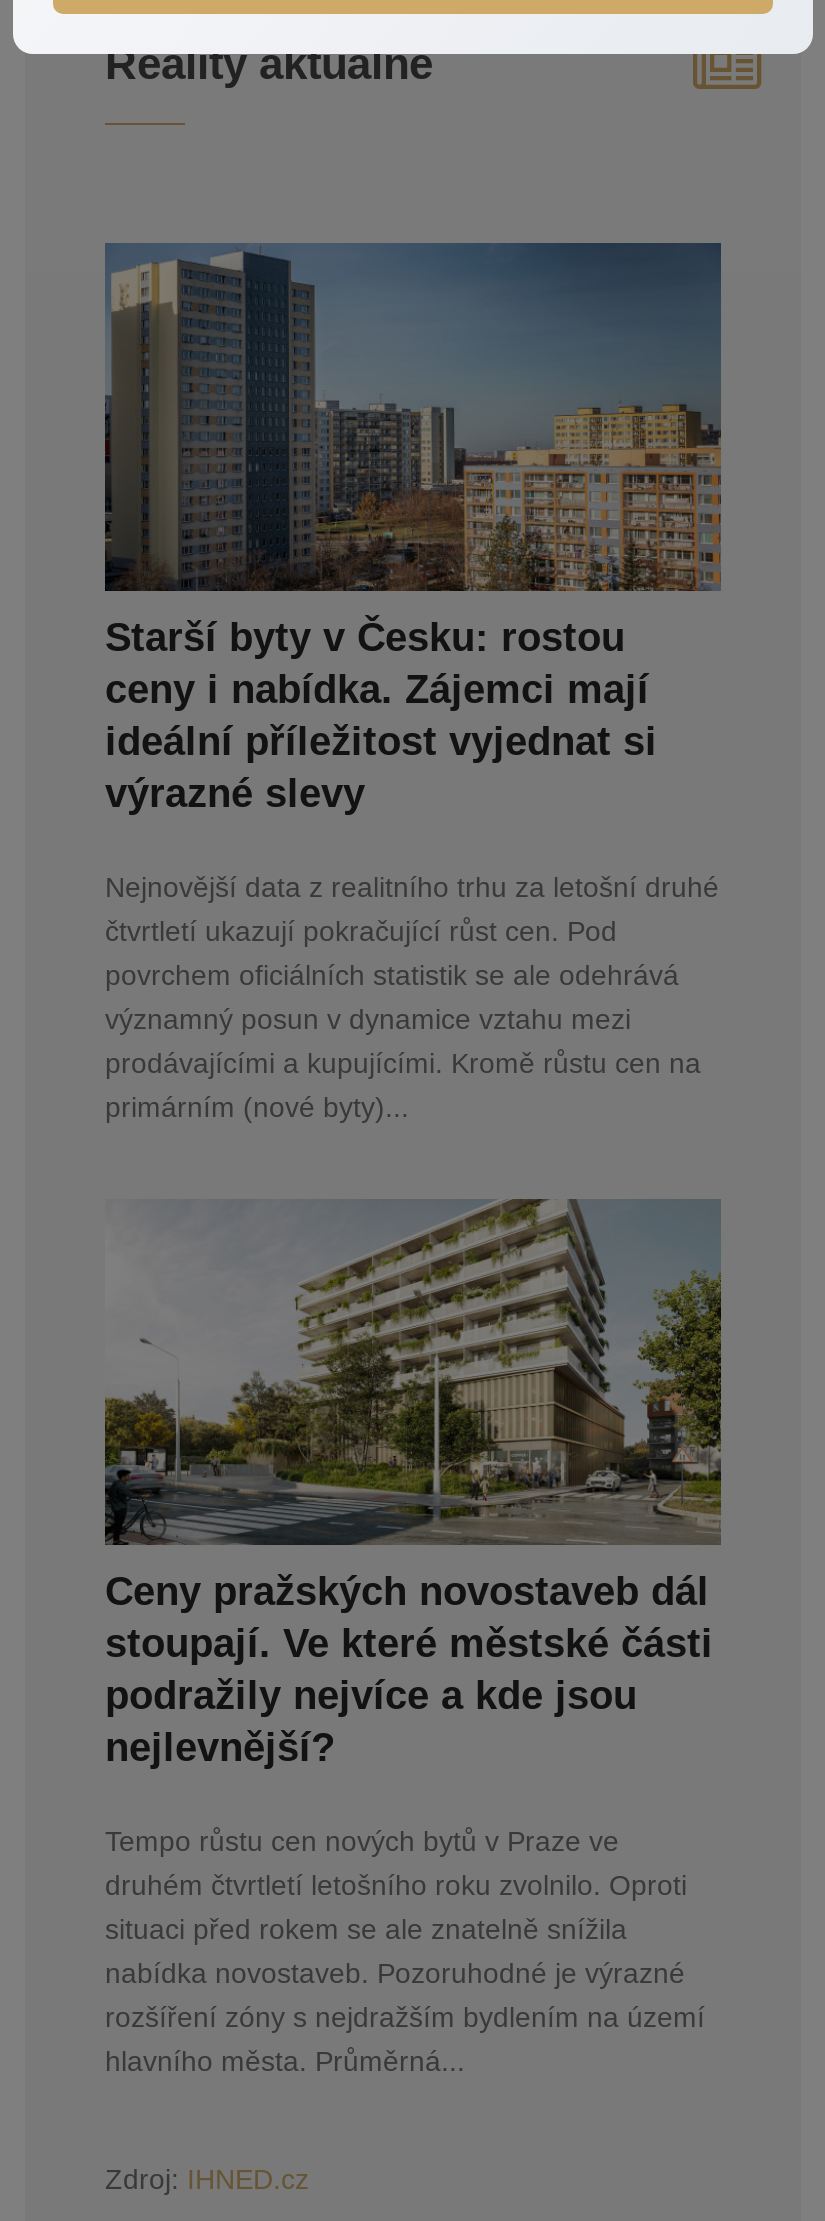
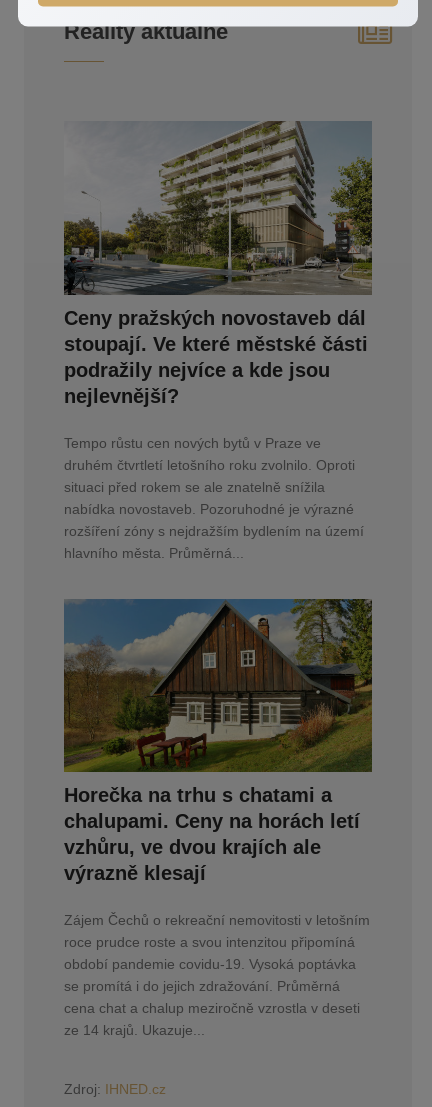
[103,243,721,1122] [image] | Starší byty v Česku: rostou | ceny i nabídka. Zájemci mají | ideální příležitost vyjednat si | výrazné slevy | Nejnovější data z realitního trhu za letošní druhé | čtvrtletí ukazují pokračující růst cen. Pod | povrchem oficiálních statistik se ale odehrává | významný posun v dynamice vztahu mezi | prodávajícími a kupujícími. Kromě růstu cen na | primárním (nové byty)... -> none
moved [103,1197,725,2077] -> [63,120,374,561]: [image] | Ceny pražských novostaveb dál | stoupají. Ve které městské části | ... | rozšíření zóny s nejdražším bydlením na území | hlavního města. Průměrná...
none -> [63,599,372,1038] [image] | Horečka na trhu s chatami a | chalupami. Ceny na horách letí | vzhůru, ve dvou krajích ale | výrazně klesají | Zájem Čechů o rekreační nemovitosti v letošním | roce prudce roste a svou intenzitou připomíná | období pandemie covidu-19. Vysoká poptávka | se promítá i do jejich zdražování. Průměrná | cena chat a chalup meziročně vzrostla v deseti | ze 14 krajů. Ukazuje...

